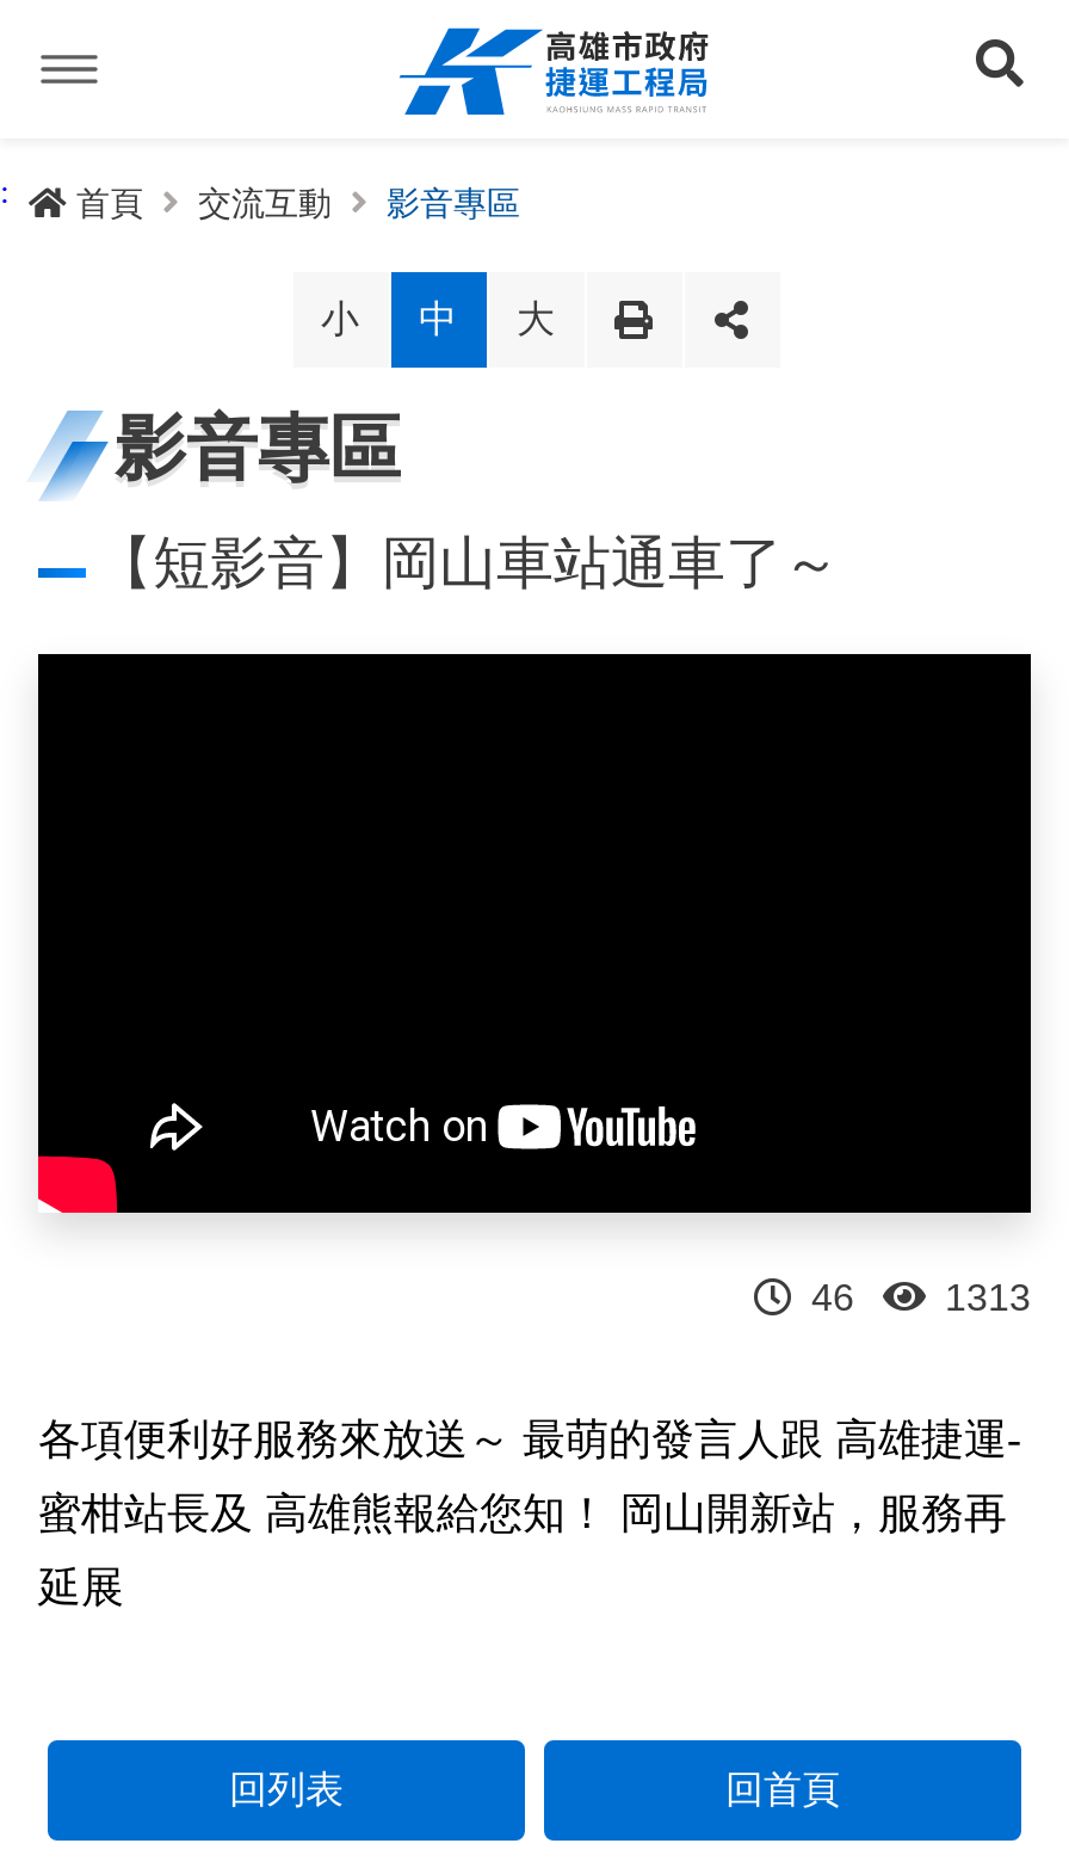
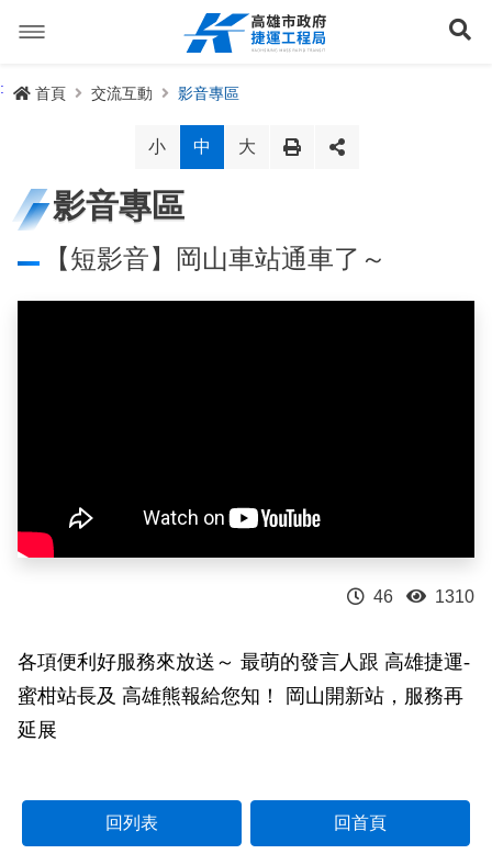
[945,1277,1031,1318] 1313 -> [435,587,474,606] 1310

